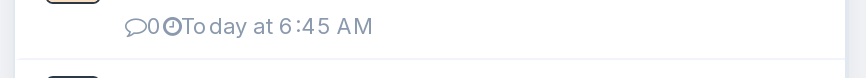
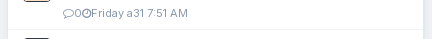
[147,12,373,40] 0 Today at 6:45 AM -> [74,6,188,20] 0 Friday a31 7:51 AM

